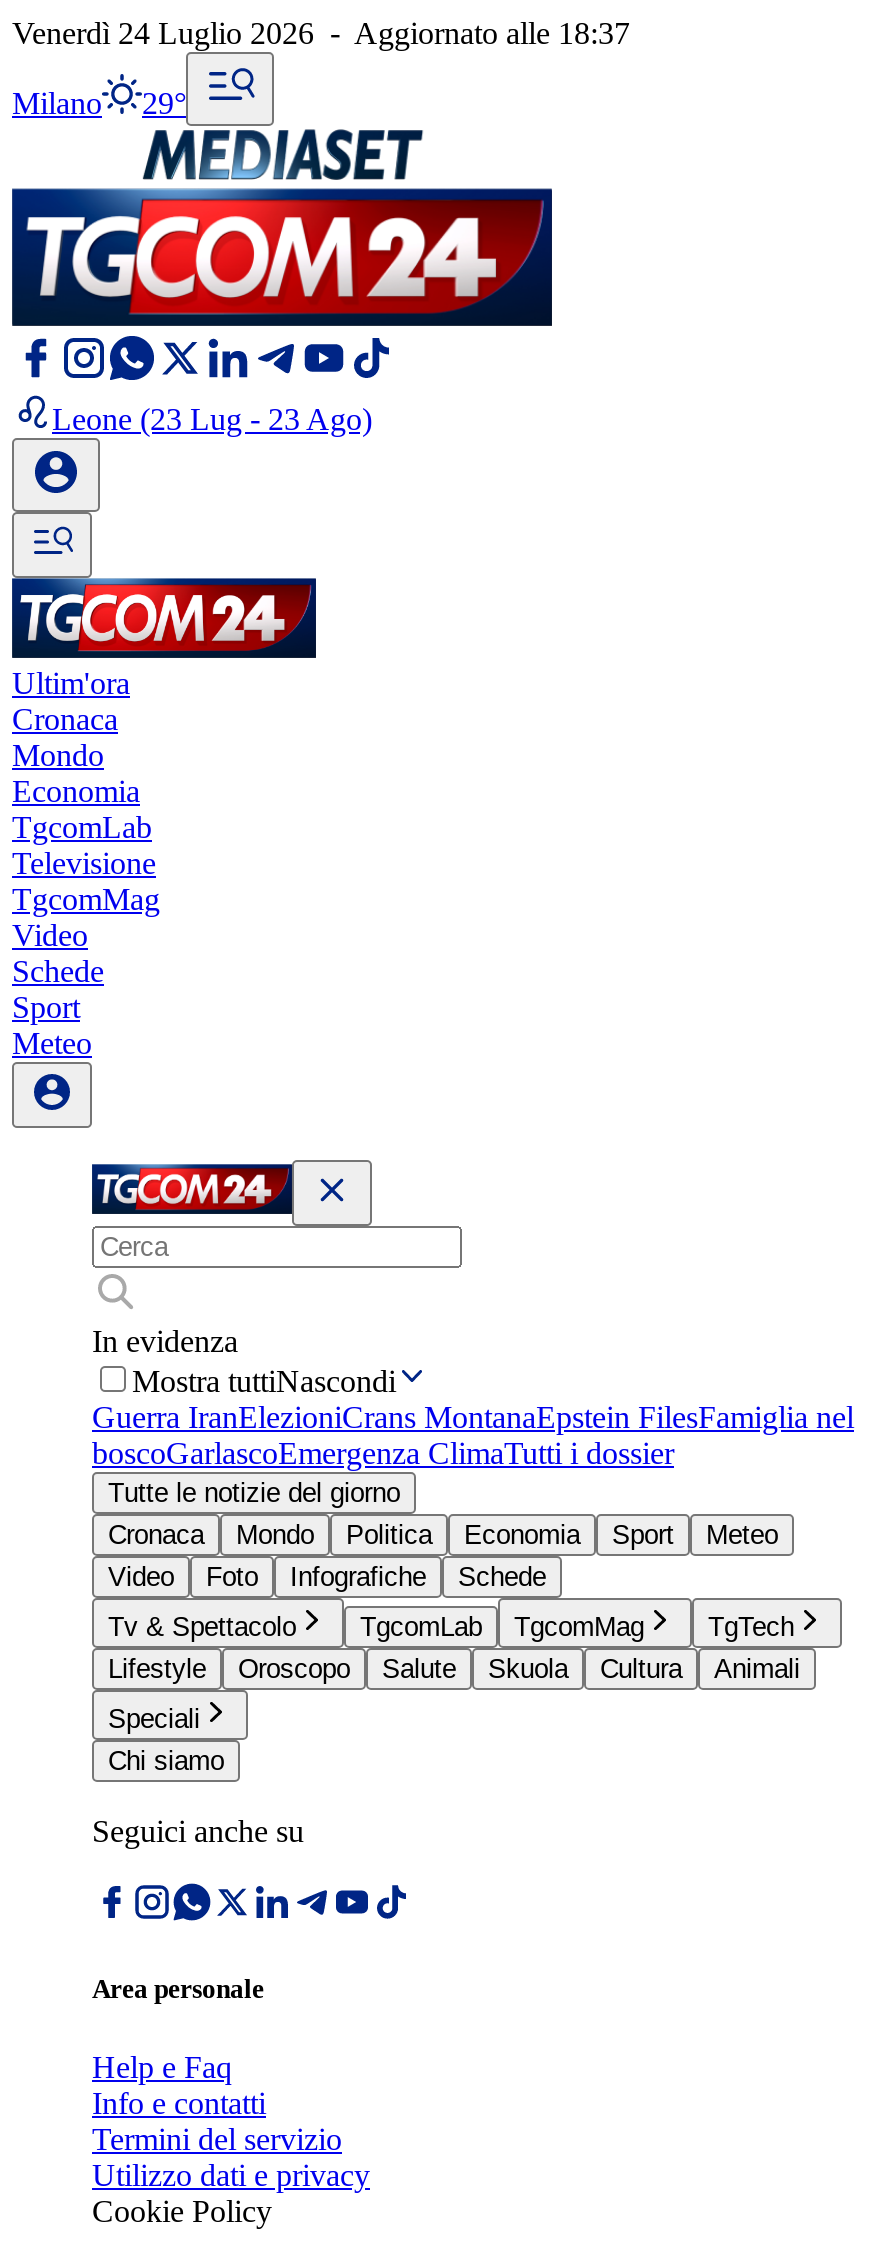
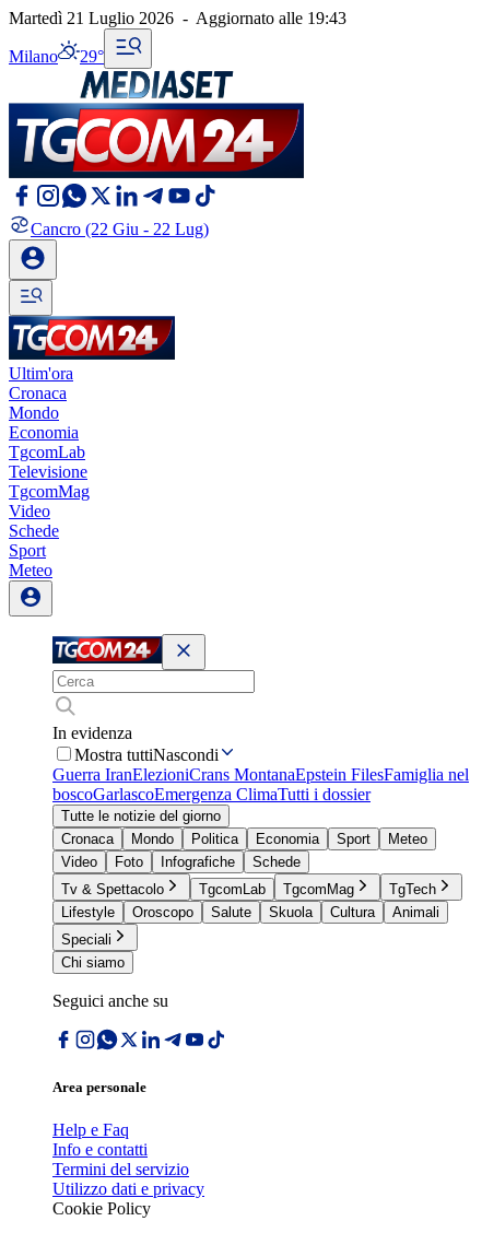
[12,16,630,50] Venerdì 24 Luglio 2026 - Aggiornato alle 18:37 -> [9,9,346,27] Martedì 21 Luglio 2026 - Aggiornato alle 19:43
[52,402,372,436] Leone (23 Lug - 23 Ago) -> [31,220,209,238] Cancro (22 Giu - 22 Lug)

